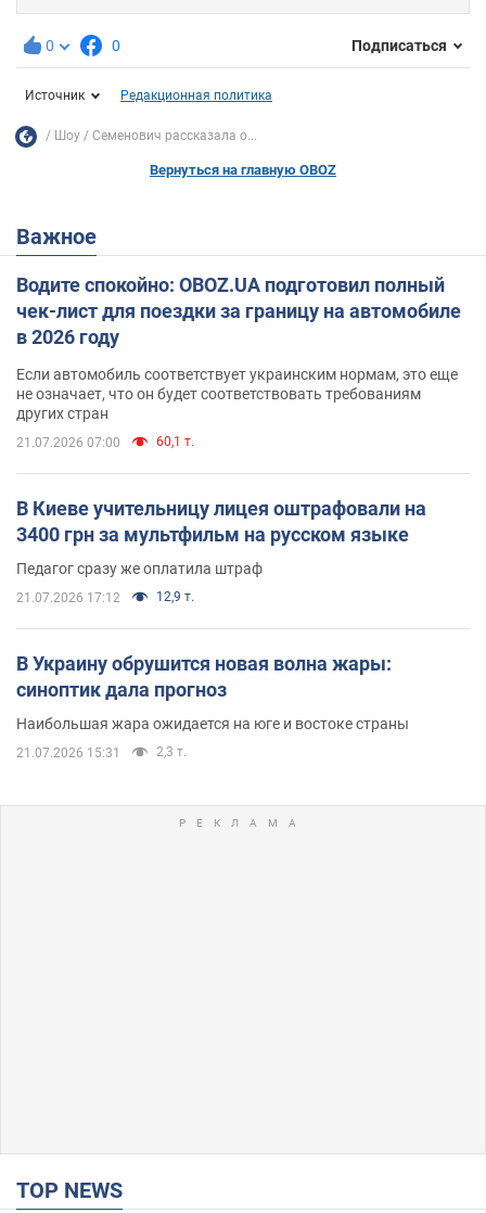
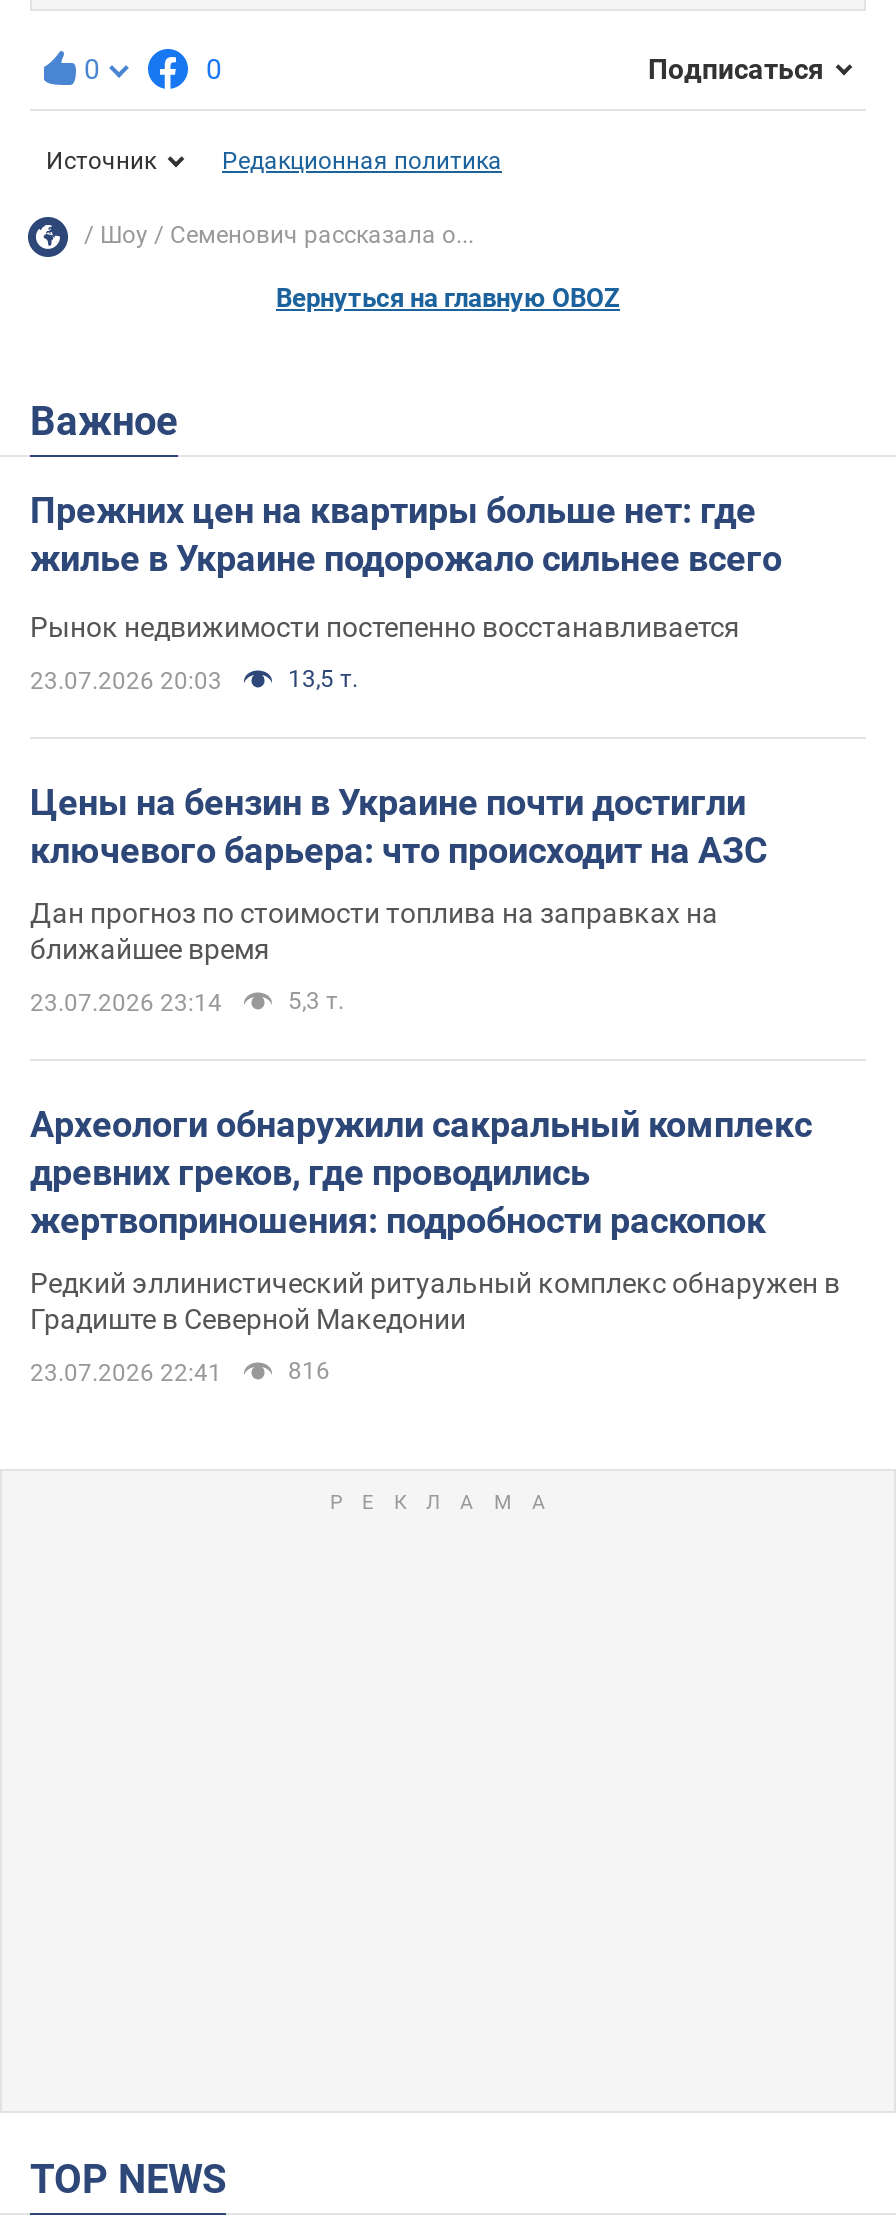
[16,273,461,348] Водите спокойно: OBOZ.UA подготовил полный | чек-лист для поездки за границу на автомобиле | в 2026 году -> [30,488,782,578] Прежних цен на квартиры больше нет: где | жилье в Украине подорожало сильнее всего
[16,365,458,422] Если автомобиль соответствует украинским нормам, это еще | не означает, что он будет соответствовать требованиям | других стран -> [30,610,740,642] Рынок недвижимости постепенно восстанавливается
[16,434,194,450] 21.07.2026 07:00 | 60,1 т. -> [30,664,358,694] 23.07.2026 20:03 | 13,5 т.
[16,497,426,545] В Киеве учительницу лицея оштрафовали на | 3400 грн за мультфильм на русском языке -> [30,780,768,870] Цены на бензин в Украине почти достигли | ключевого барьера: что происходит на АЗС
[16,560,263,577] Педагог сразу же оплатила штраф -> [30,896,718,964] Дан прогноз по стоимости топлива на заправках на | ближайшее время
[16,589,194,605] 21.07.2026 17:12 | 12,9 т. -> [30,986,344,1016] 23.07.2026 23:14 | 5,3 т.
[16,652,392,701] В Украину обрушится новая волна жары: | синоптик дала прогноз -> [30,1102,812,1240] Археологи обнаружили сакральный комплекс | древних греков, где проводились | жертвоприношения: подробности раскопок
[16,715,409,732] Наибольшая жара ожидается на юге и востоке страны -> [30,1266,840,1334] Редкий эллинистический ритуальный комплекс обнаружен в | Градиште в Северной Македонии
[16,744,187,760] 21.07.2026 15:31 | 2,3 т. -> [30,1356,330,1386] 23.07.2026 22:41 | 816

